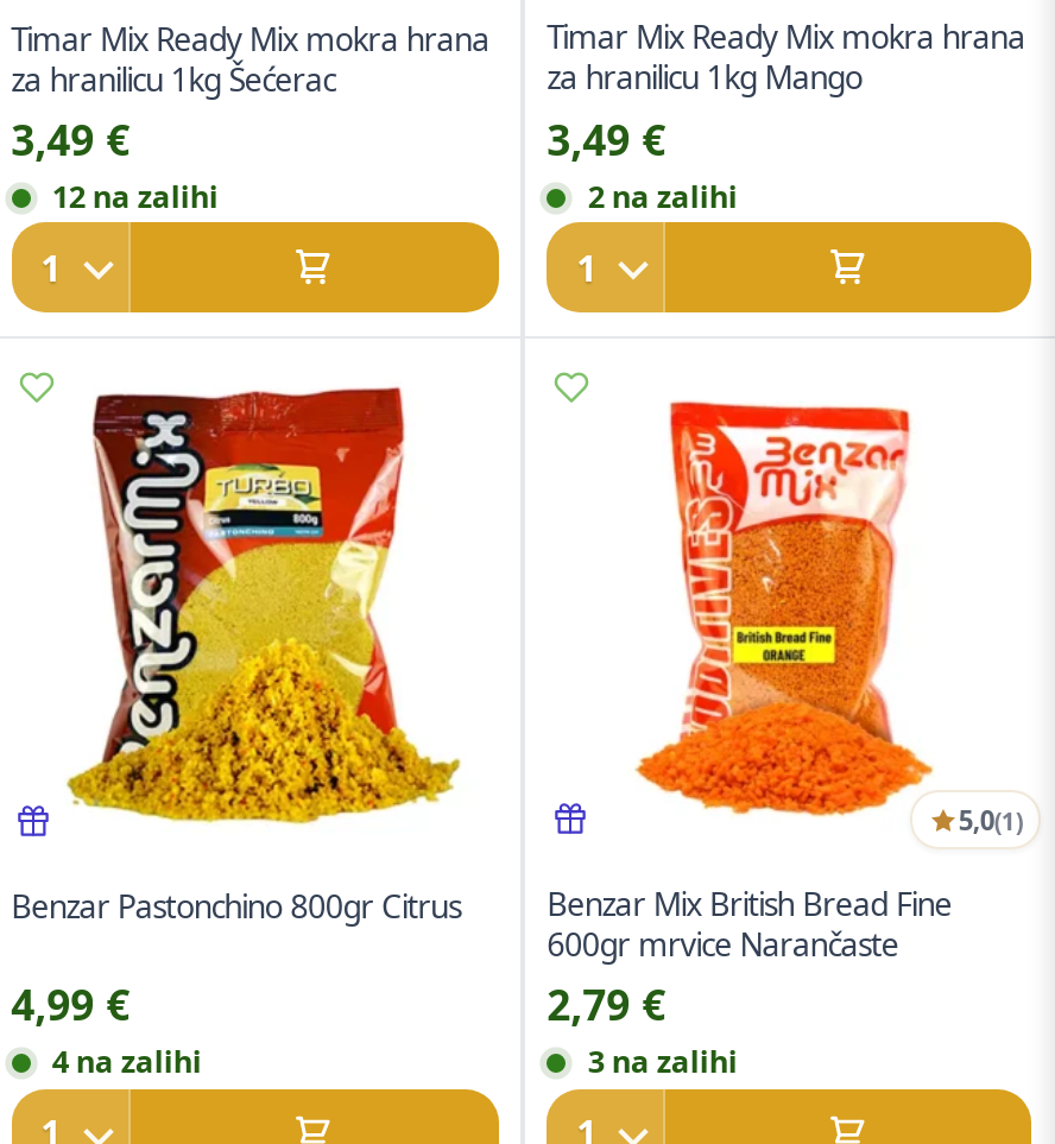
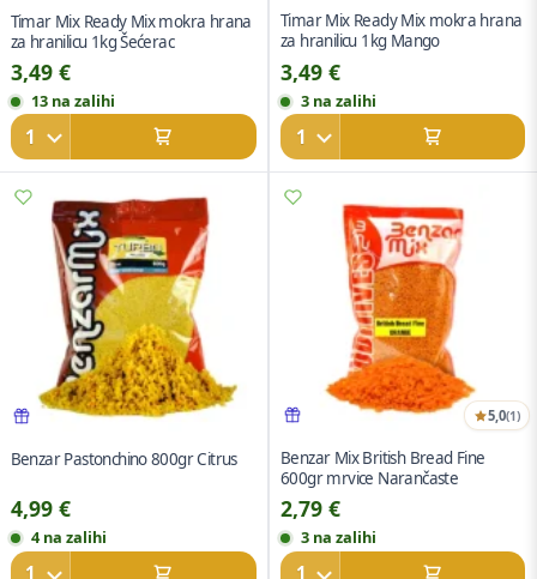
[52,174,218,217] 12 na zalihi -> [31,90,115,111] 13 na zalihi
[588,174,738,217] 2 na zalihi -> [301,90,377,111] 3 na zalihi

